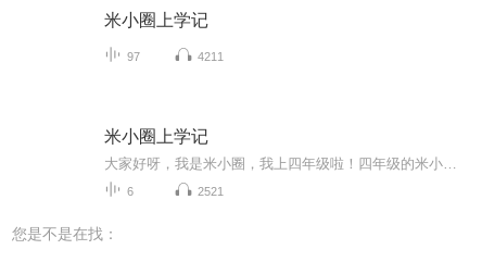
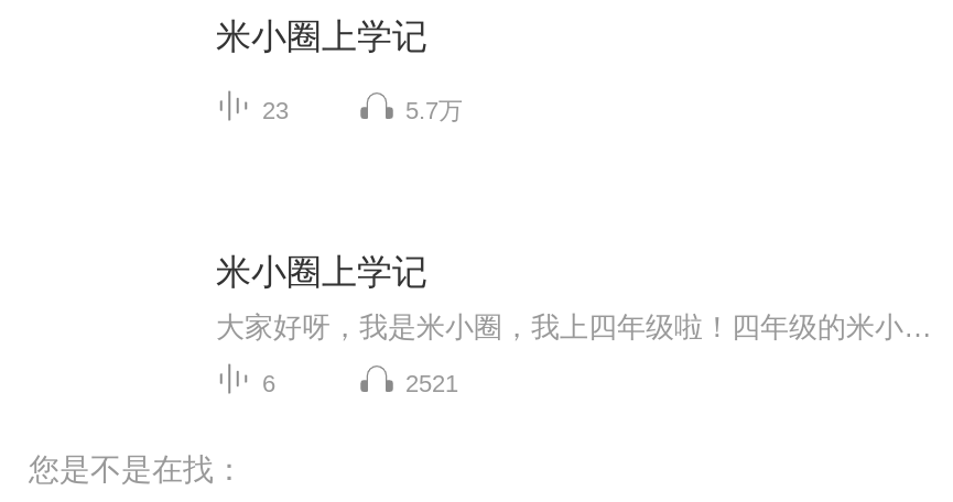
[127,50,224,63] 97 | 4211 -> [262,96,463,123] 23 | 5.7万

